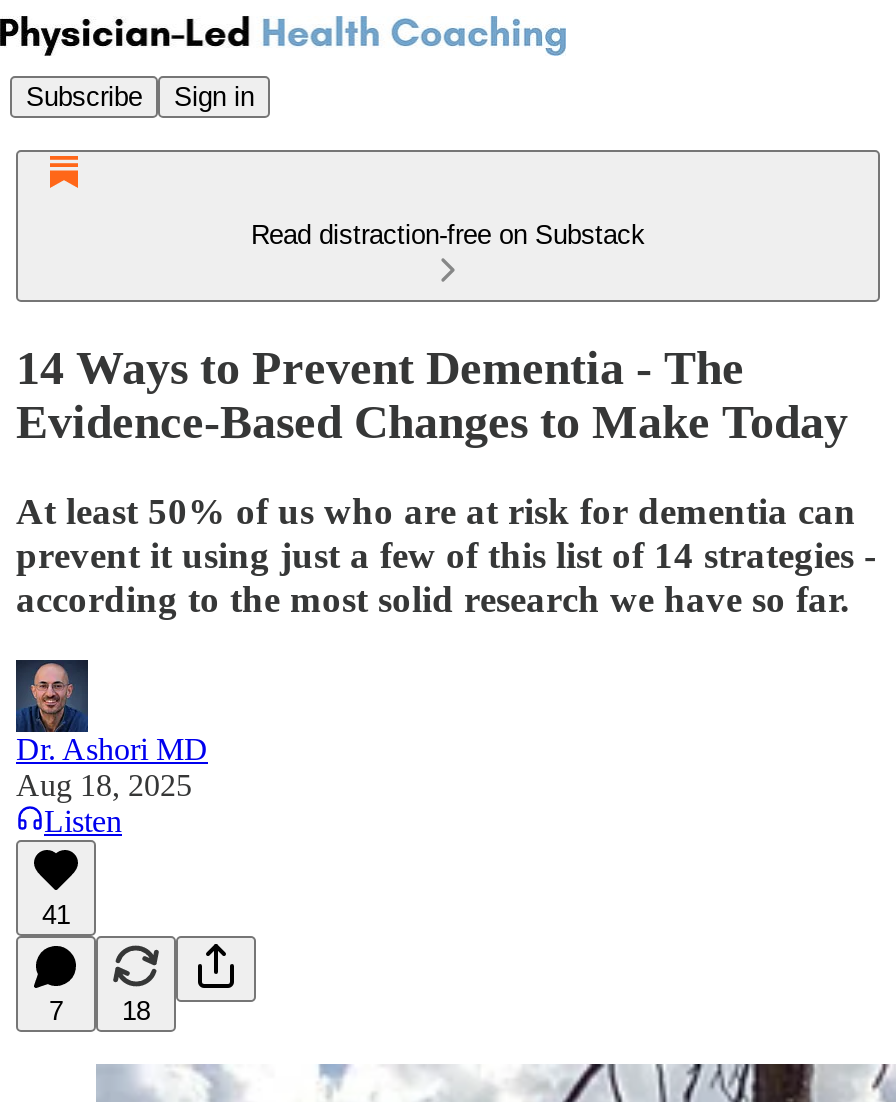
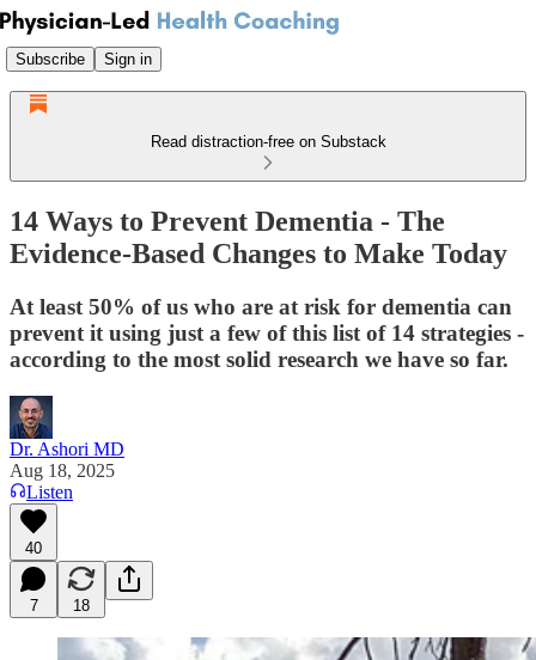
[42,899,70,929] 41 -> [25,539,42,557] 40

